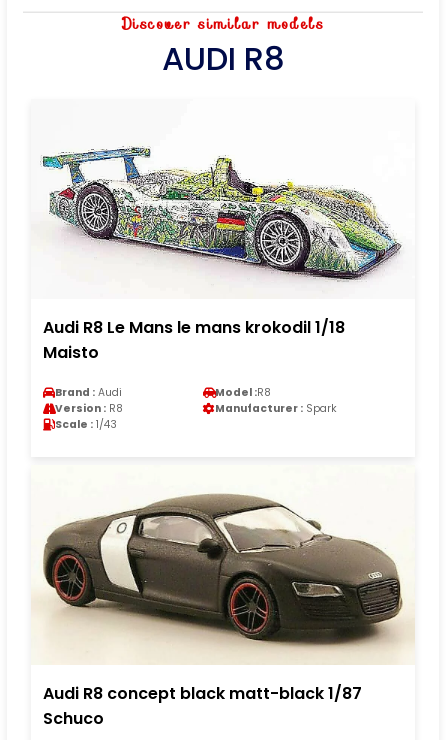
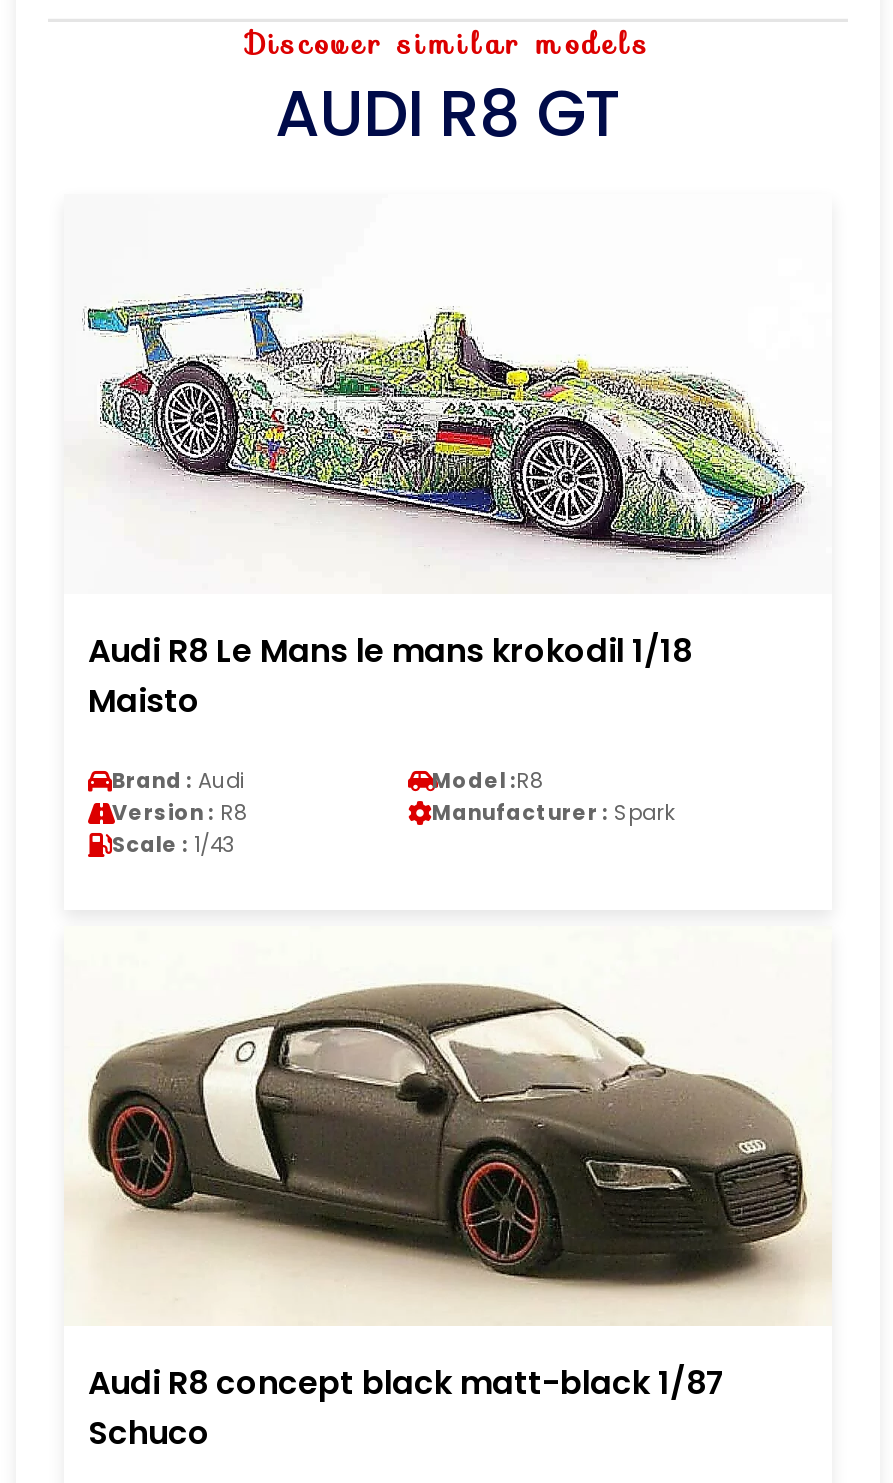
[161,36,284,81] AUDI R8 -> [275,67,621,157] AUDI R8 GT

